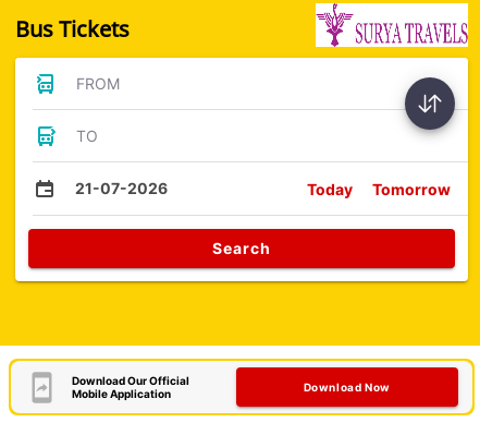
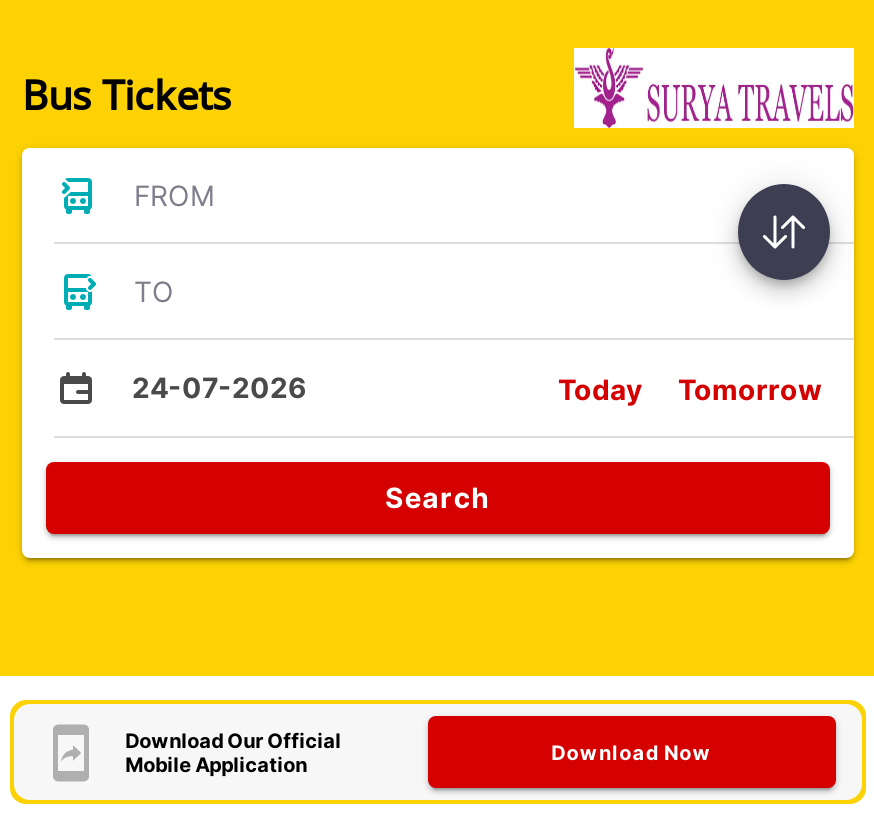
[75,179,168,197] 21-07-2026 -> [132,370,306,404] 24-07-2026

